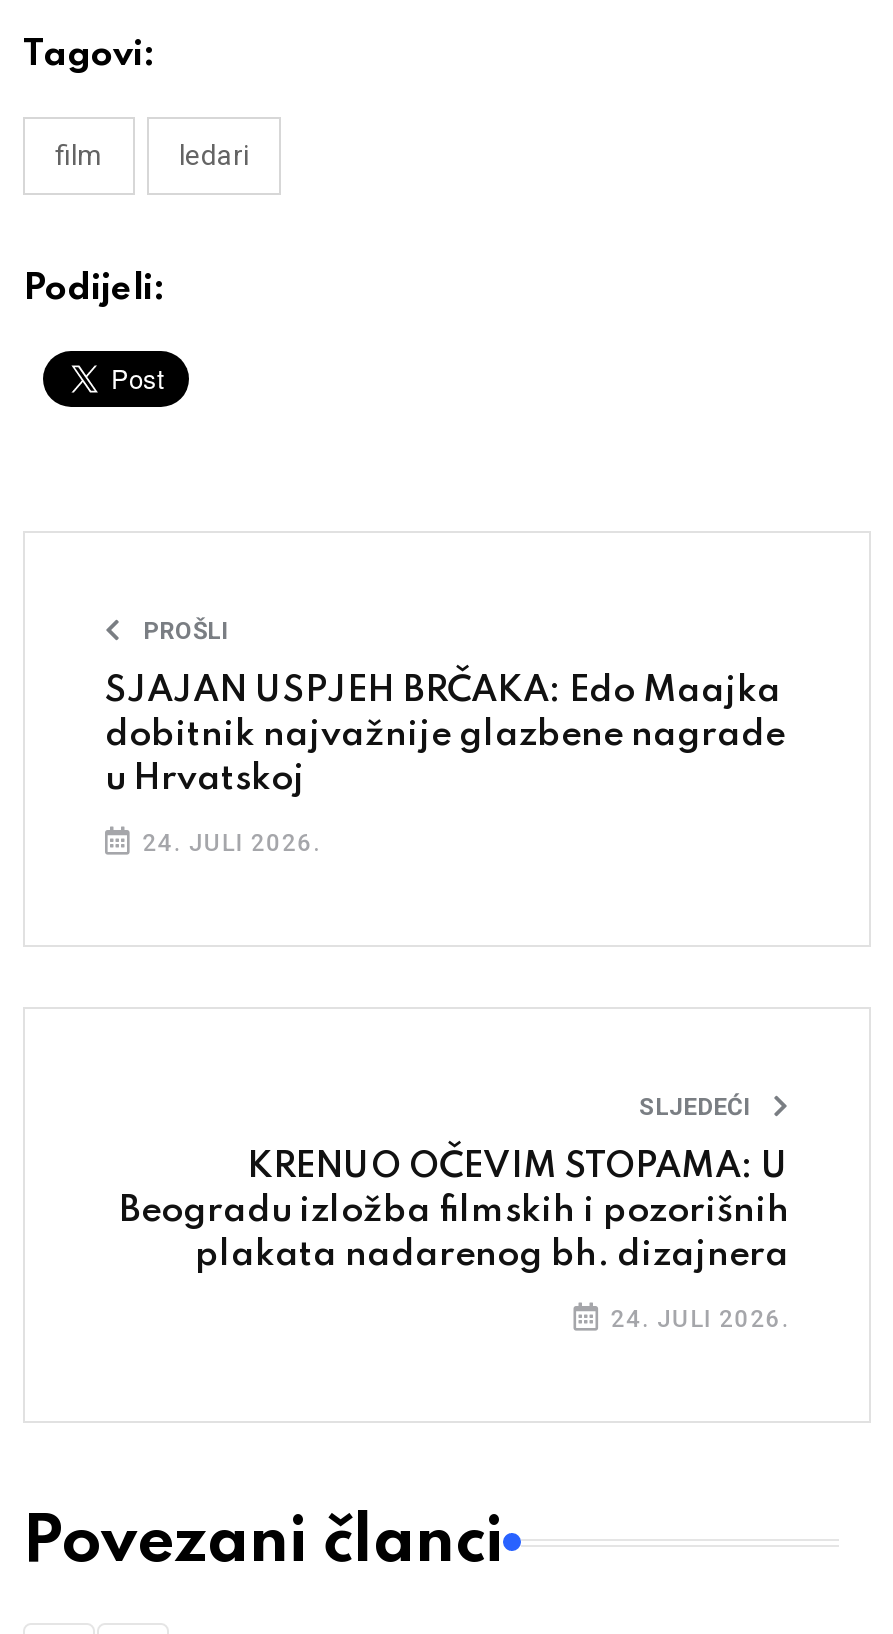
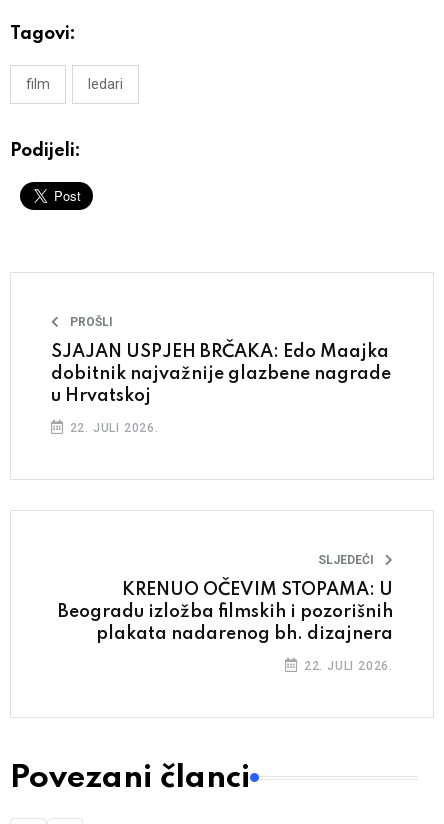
[135,829,321,857] 24. JULI 2026. -> [66,421,159,435] 22. JULI 2026.
[603,1305,789,1333] 24. JULI 2026. -> [300,659,393,673] 22. JULI 2026.

